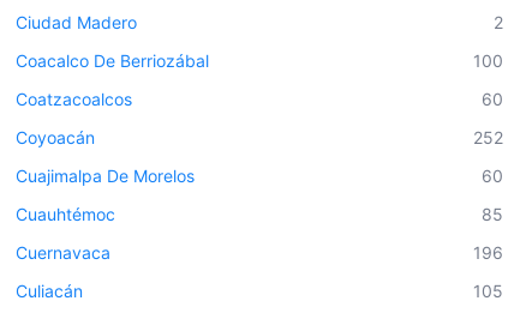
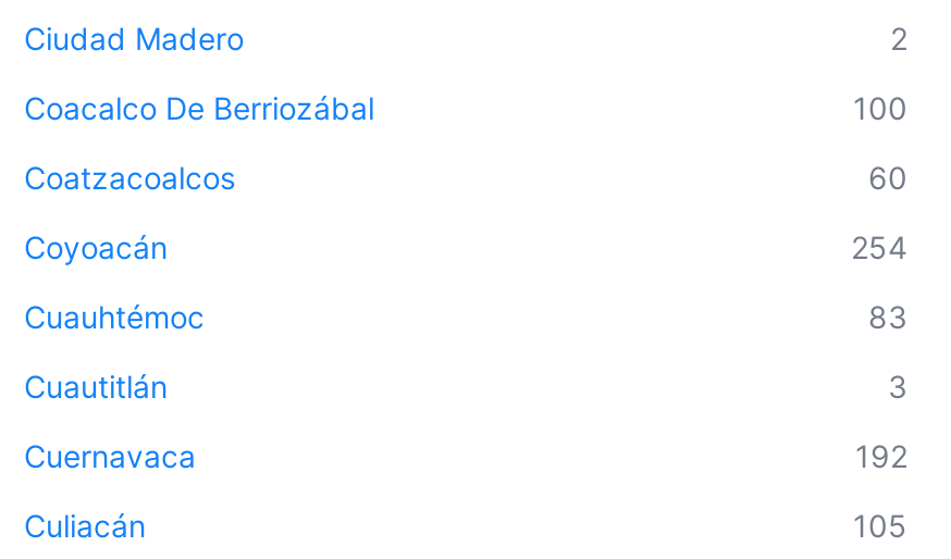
[16,127,503,185] 252 | Cuajimalpa De Morelos | 60 -> [851,228,907,264] 254
moved [16,203,115,224] -> [24,297,205,334]: Cuauhtémoc
[482,203,503,224] 85 -> [24,297,907,404] 83 | Cuautitlán | 3
[473,242,503,262] 196 -> [855,436,907,473] 192

